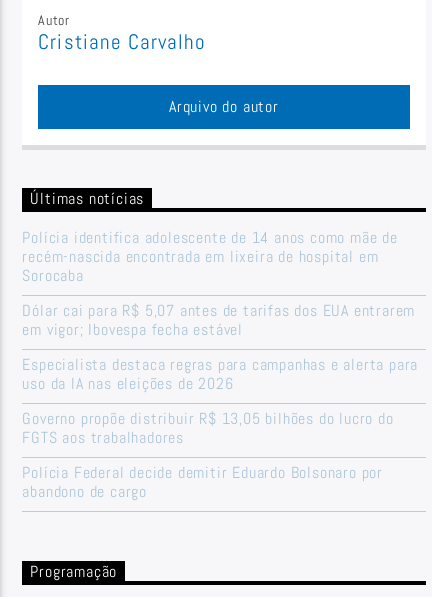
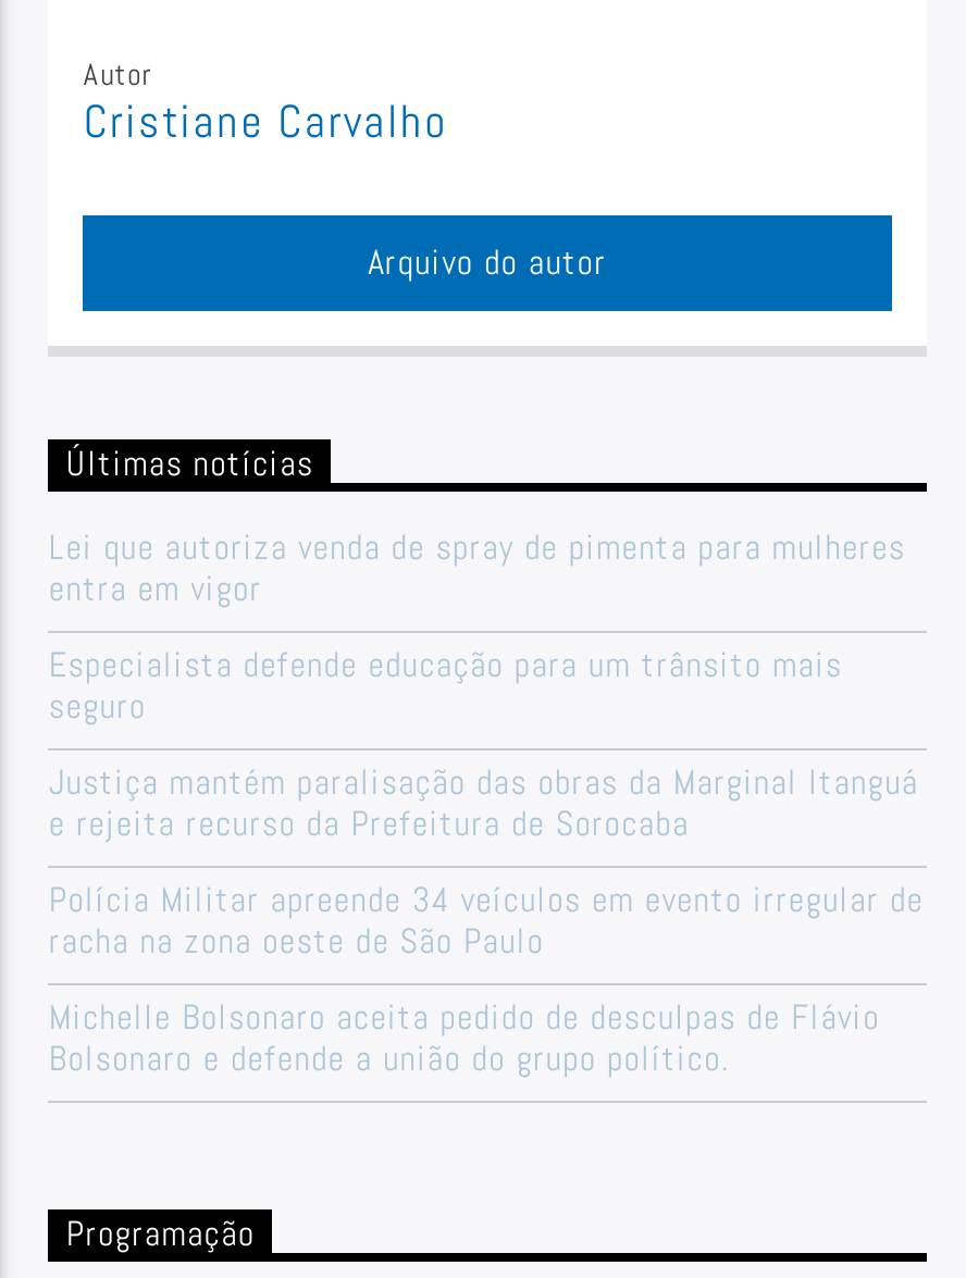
[22,227,398,286] Polícia identifica adolescente de 14 anos como mãe de | recém-nascida encontrada em lixeira de hospital em | Sorocaba -> [49,524,906,611] Lei que autoriza venda de spray de pimenta para mulheres | entra em vigor
[22,300,415,340] Dólar cai para R$ 5,07 antes de tarifas dos EUA entrarem | em vigor; Ibovespa fecha estável -> [49,642,842,729] Especialista defende educação para um trânsito mais | seguro
[22,354,418,394] Especialista destaca regras para campanhas e alerta para | uso da IA nas eleições de 2026 -> [49,759,919,846] Justiça mantém paralisação das obras da Marginal Itanguá | e rejeita recurso da Prefeitura de Sorocaba
[22,408,394,448] Governo propõe distribuir R$ 13,05 bilhões do lucro do | FGTS aos trabalhadores -> [49,877,924,964] Polícia Militar apreende 34 veículos em evento irregular de | racha na zona oeste de São Paulo
[22,462,383,502] Polícia Federal decide demitir Eduardo Bolsonaro por | abandono de cargo -> [49,994,880,1081] Michelle Bolsonaro aceita pedido de desculpas de Flávio | Bolsonaro e defende a união do grupo político.

